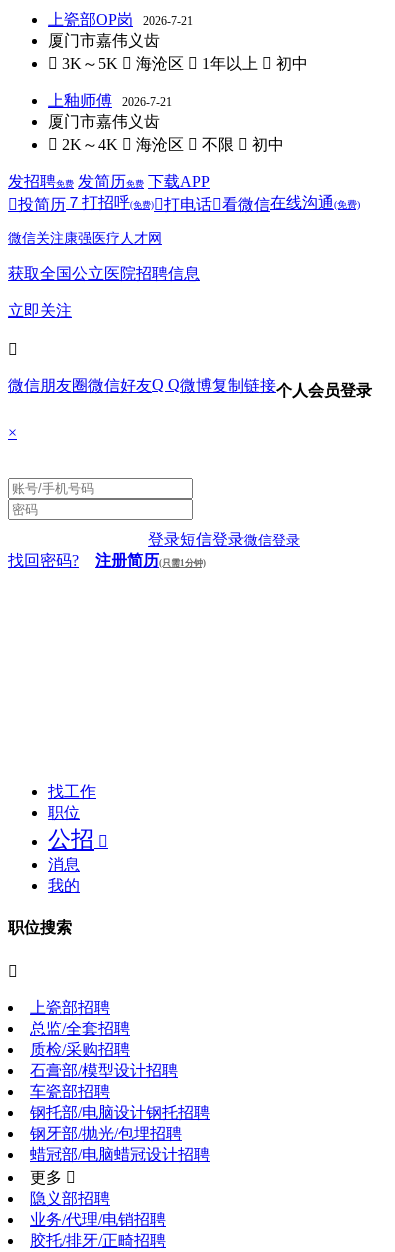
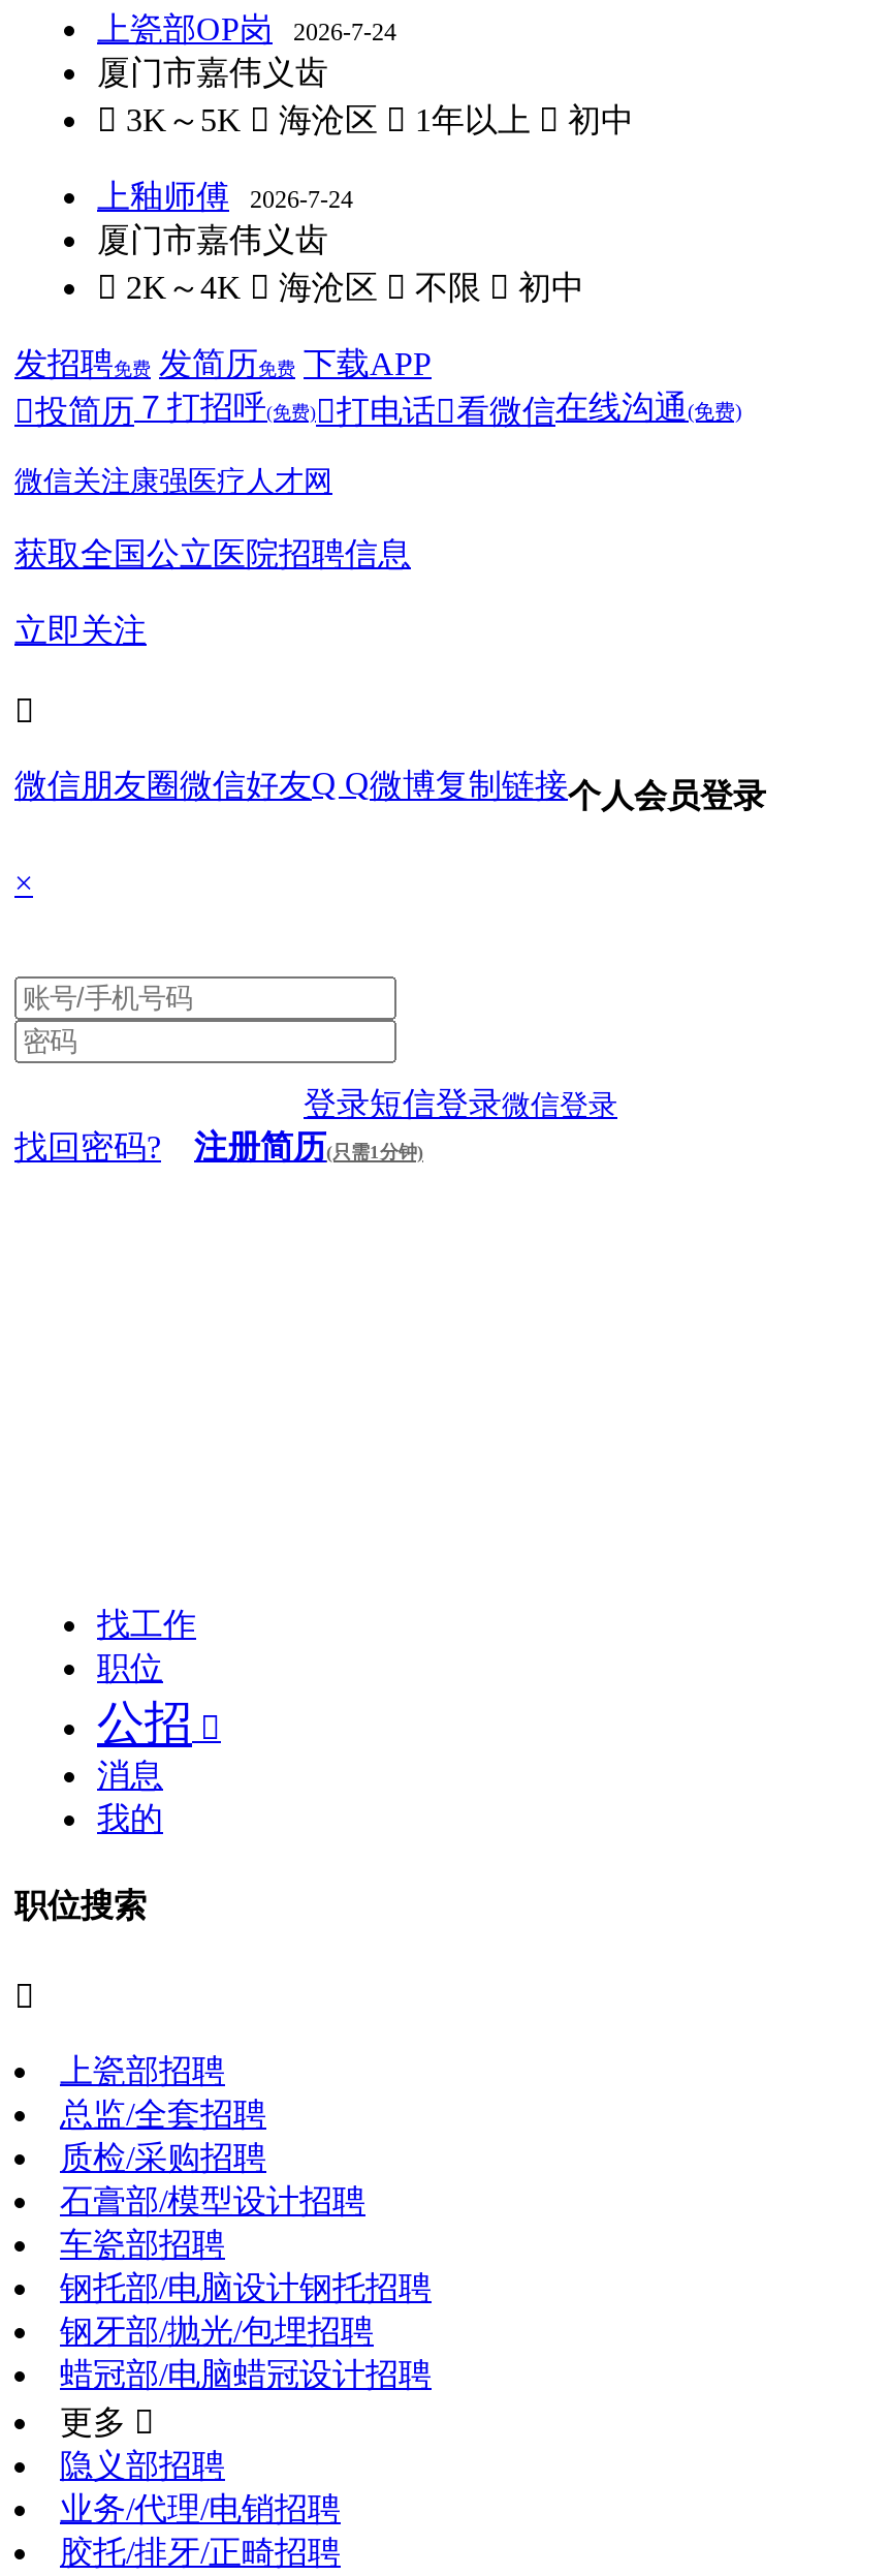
[48,11,193,28] 上瓷部OP岗 2026-7-21 -> [97,12,396,47] 上瓷部OP岗 2026-7-24
[122,95,172,109] 2026-7-21 -> [250,185,353,214] 2026-7-24

